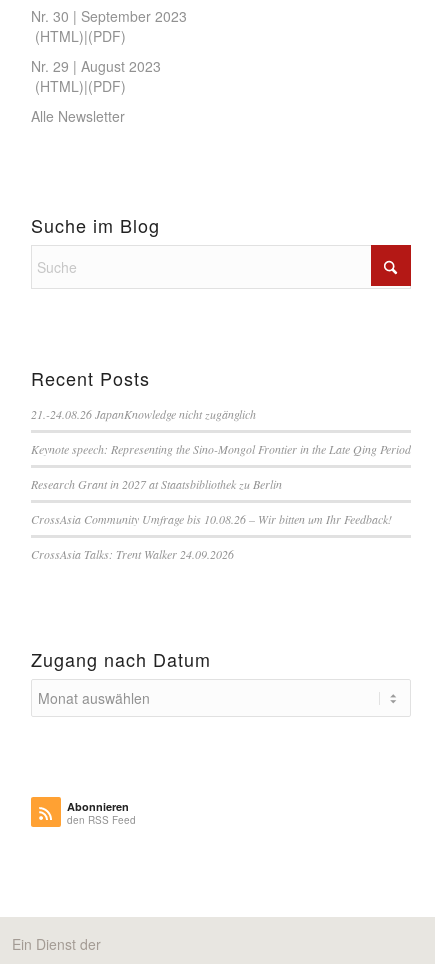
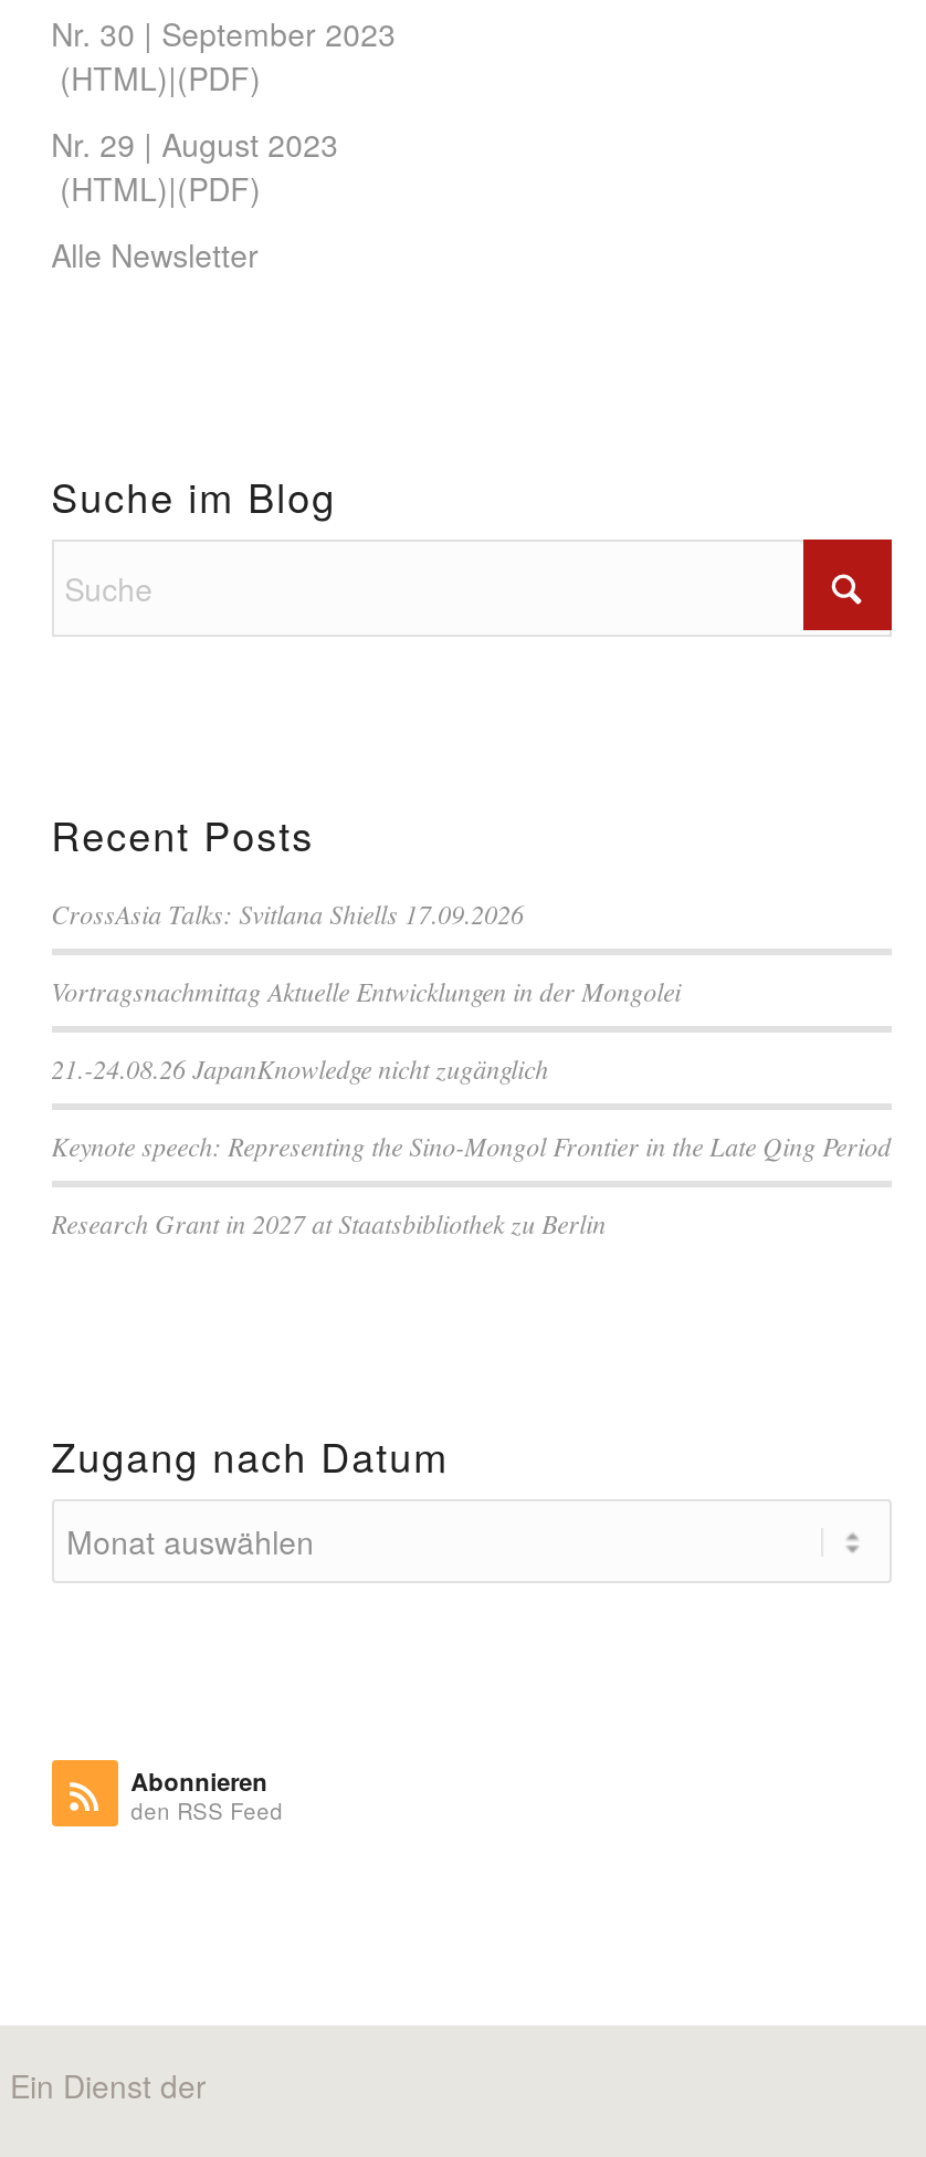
none -> [51,895,681,1007] CrossAsia Talks: Svitlana Shiells 17.09.2026 | Vortragsnachmittag Aktuelle Entwicklungen in der Mongolei
moved [31,406,411,492] -> [51,1049,891,1240]: 21.-24.08.26 JapanKnowledge nicht zugänglich | Keynote speech: Representing the Sino-Mongol Frontier in the Late Qing Period | Research Grant in 2027 at Staatsbibliothek zu Berlin
[31,511,392,562] CrossAsia Community Umfrage bis 10.08.26 – Wir bitten um Ihr Feedback! | CrossAsia Talks: Trent Walker 24.09.2026 -> none

